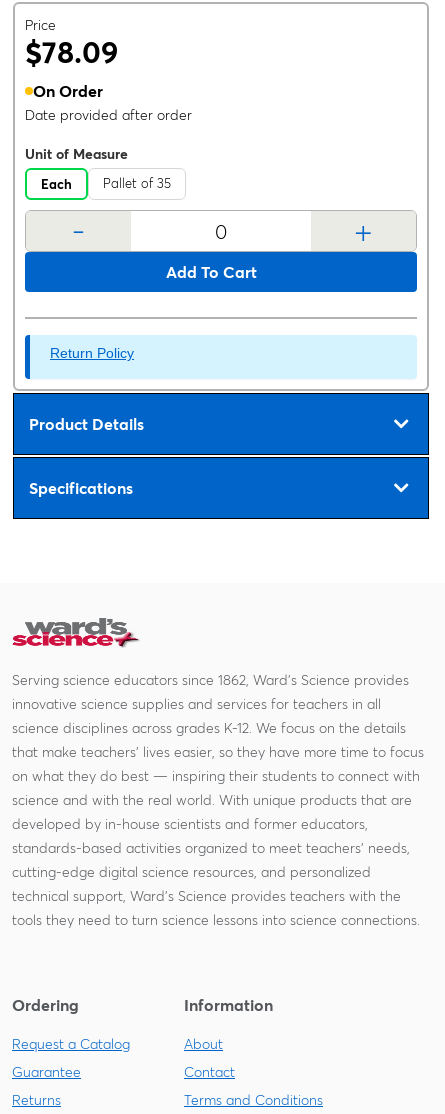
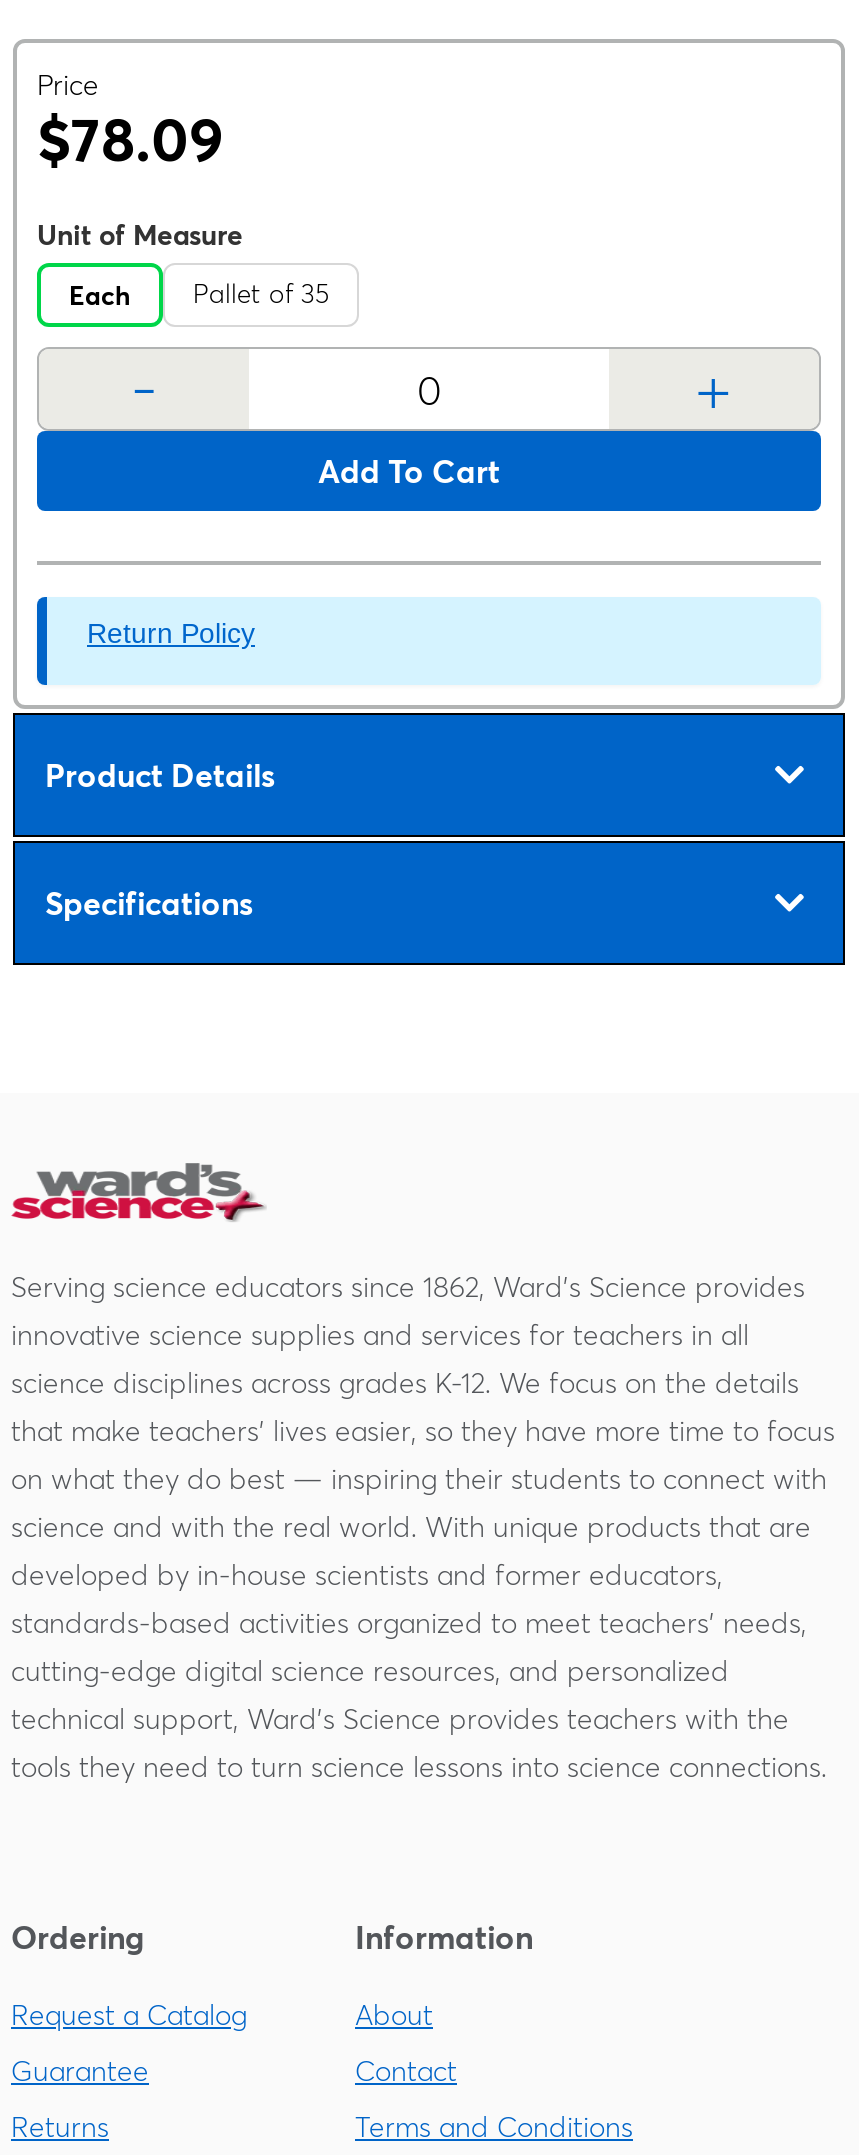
[25,81,192,124] On Order | Date provided after order -> none

